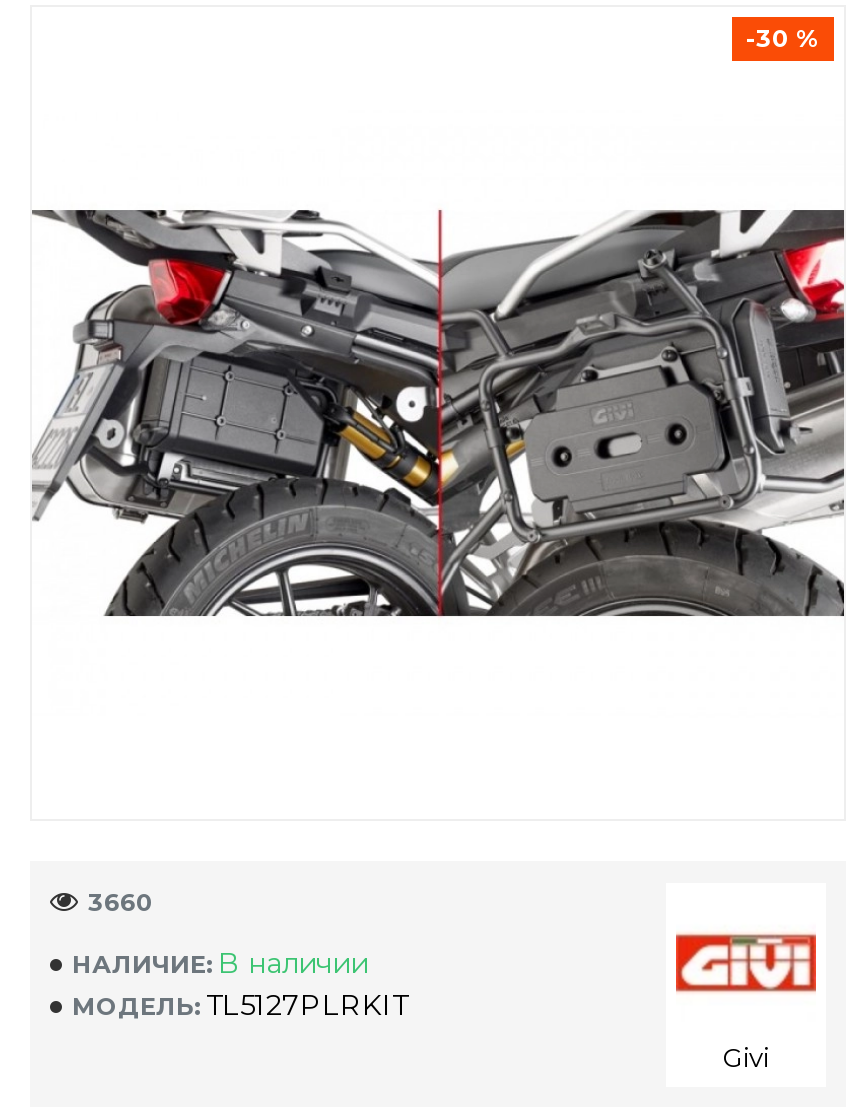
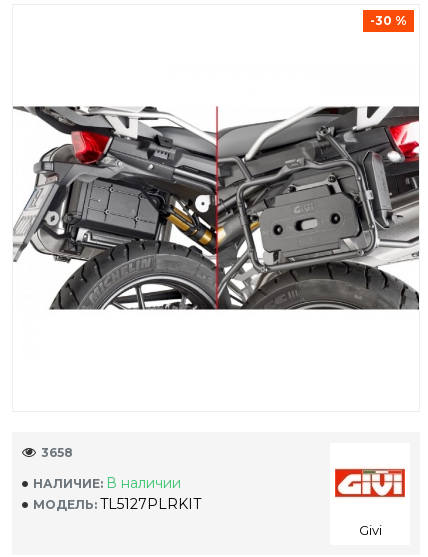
[88,886,154,916] 3660 -> [41,444,73,459] 3658

